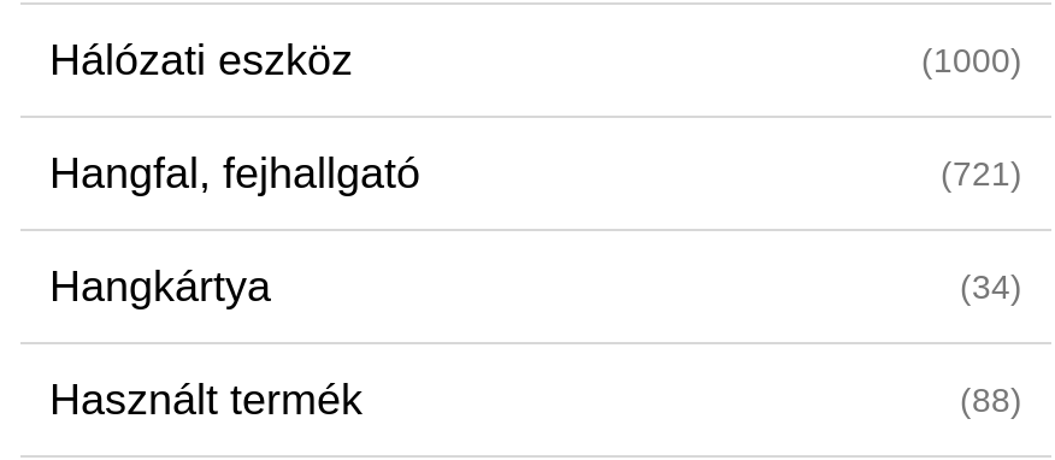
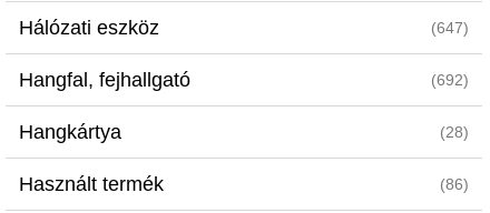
[921,41,1022,79] (1000) -> [431,19,469,37] (647)
[941,154,1022,193] (721) -> [431,71,469,89] (692)
[960,267,1022,306] (34) -> [440,123,469,141] (28)
[960,381,1022,419] (88) -> [440,175,469,193] (86)

